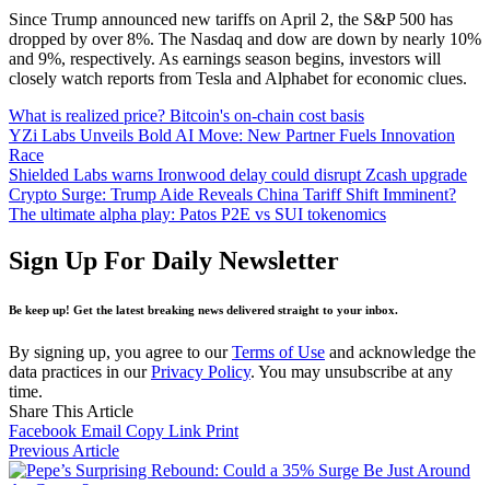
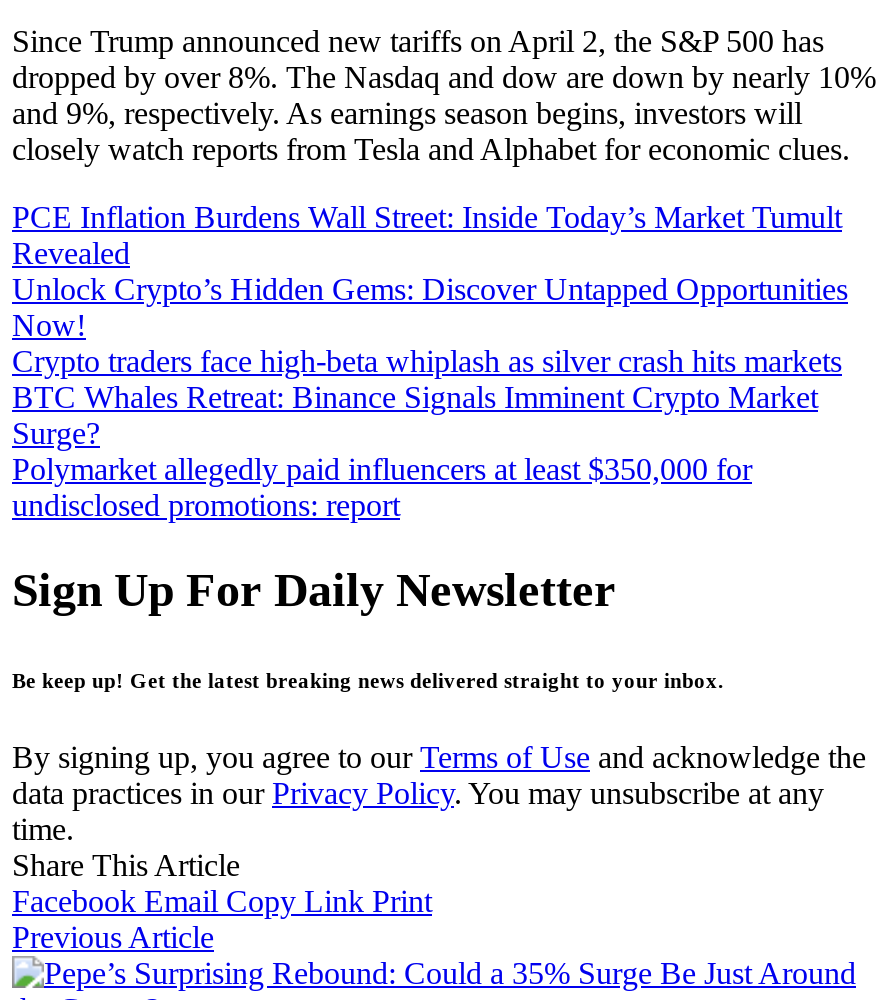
[9,106,467,223] What is realized price? Bitcoin's on-chain cost basis | YZi Labs Unveils Bold AI Move: New Partner Fuels Innovation | Race | Shielded Labs warns Ironwood delay could disrupt Zcash upgrade | Crypto Surge: Trump Aide Reveals China Tariff Shift Imminent? | The ultimate alpha play: Patos P2E vs SUI tokenomics -> [12,199,848,521] PCE Inflation Burdens Wall Street: Inside Today’s Market Tumult | Revealed | Unlock Crypto’s Hidden Gems: Discover Untapped Opportunities | Now! | Crypto traders face high‑beta whiplash as silver crash hits markets | BTC Whales Retreat: Binance Signals Imminent Crypto Market | Surge? | Polymarket allegedly paid influencers at least $350,000 for | undisclosed promotions: report

